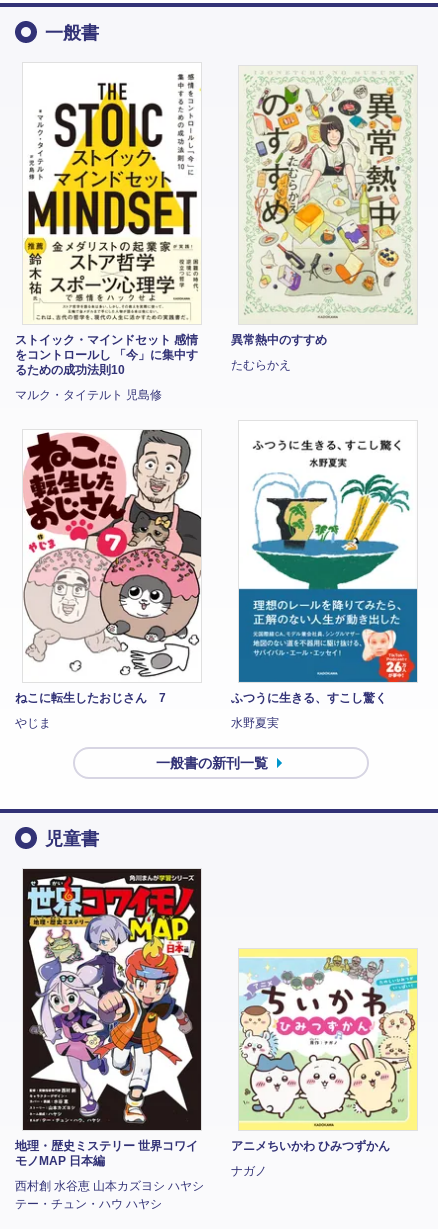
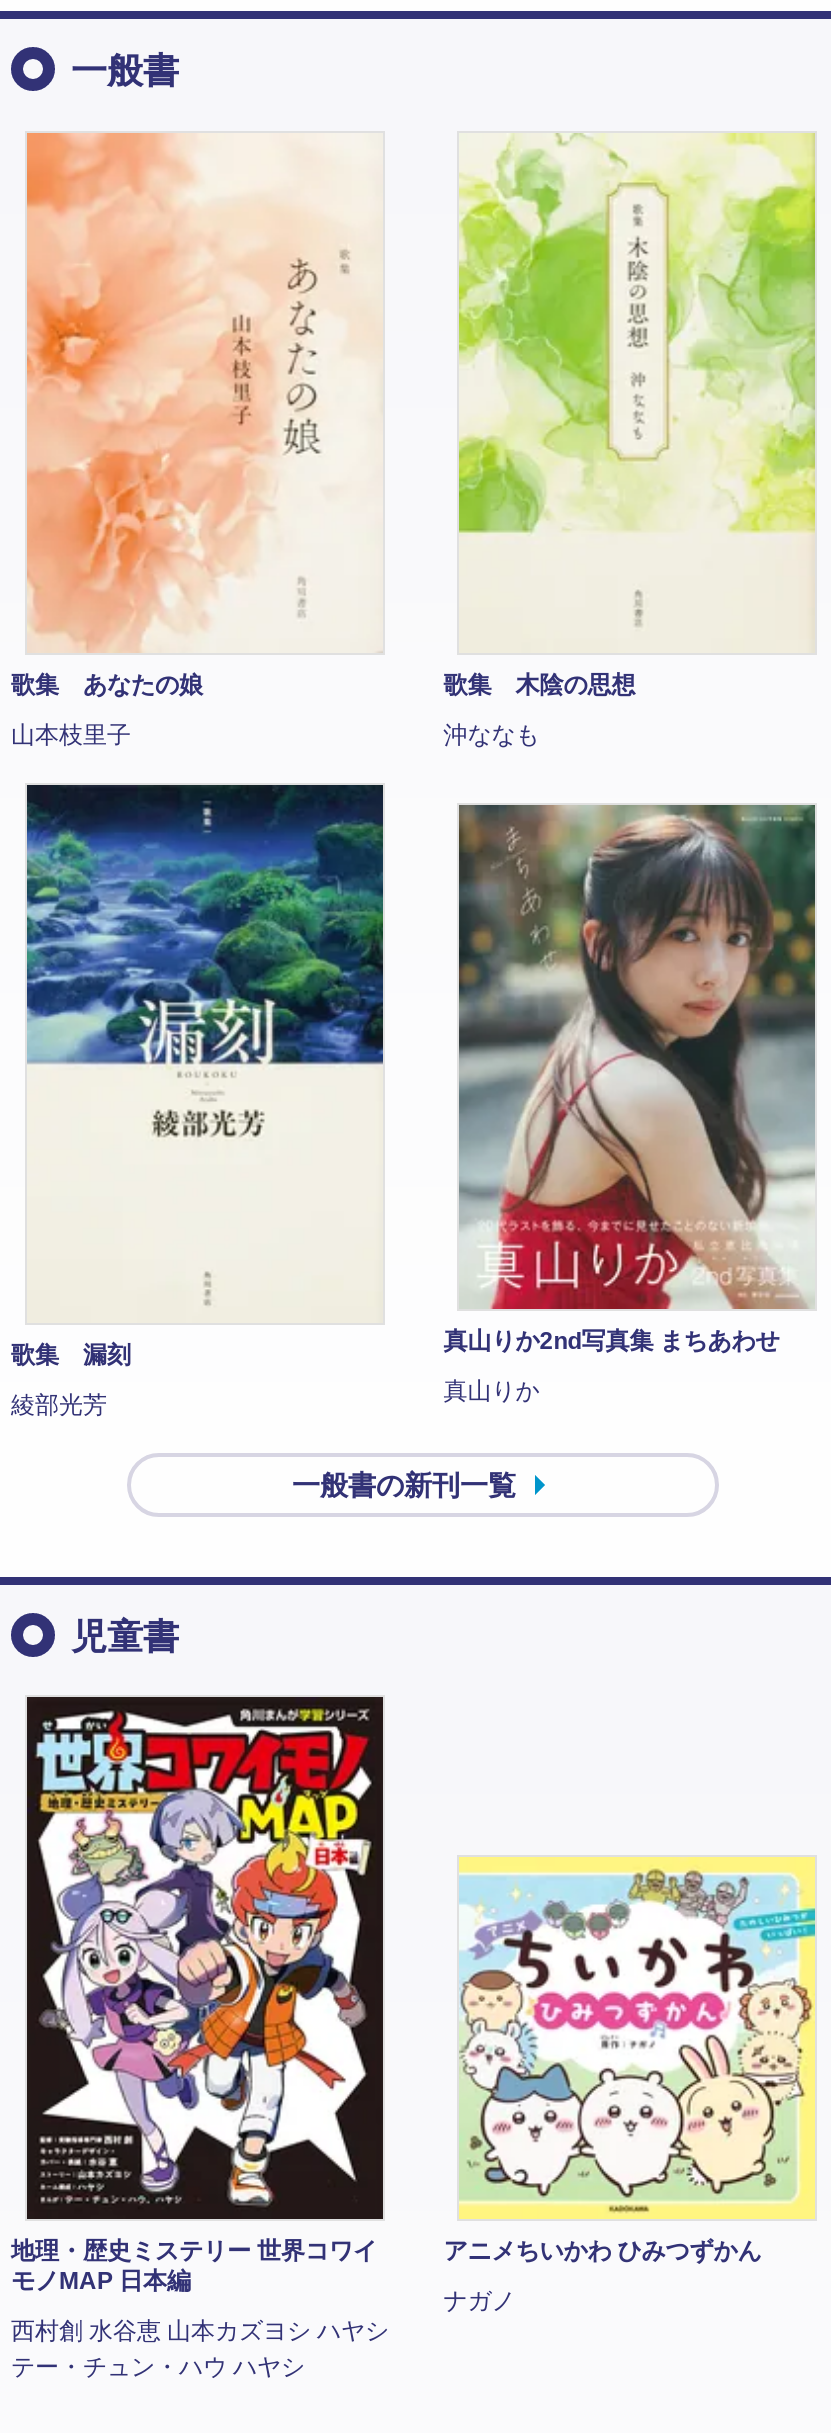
[15,73,201,377] [image] | ストイック・マインドセット 感情 | をコントロールし 「今」に集中す | るための成功法則10 -> [11,131,381,698] [image] | 歌集 あなたの娘
[231,70,417,347] [image] | 異常熱中のすすめ -> [444,133,817,698] [image] | 歌集 木陰の思想
[231,358,291,372] たむらかえ -> [444,720,540,748] 沖ななも
[15,388,162,402] マルク・タイテルト 児島修 -> [11,720,131,748] 山本枝里子
[15,413,202,705] [image] | ねこに転生したおじさん 7 -> [11,783,385,1368] [image] | 歌集 漏刻
[231,423,418,705] [image] | ふつうに生きる、すこし驚く -> [444,803,817,1354] [image] | 真山りか2nd写真集 まちあわせ
[15,716,51,730] やじま -> [11,1390,107,1418] 綾部光芳
[231,716,279,730] 水野夏実 -> [444,1376,540,1404] 真山りか

